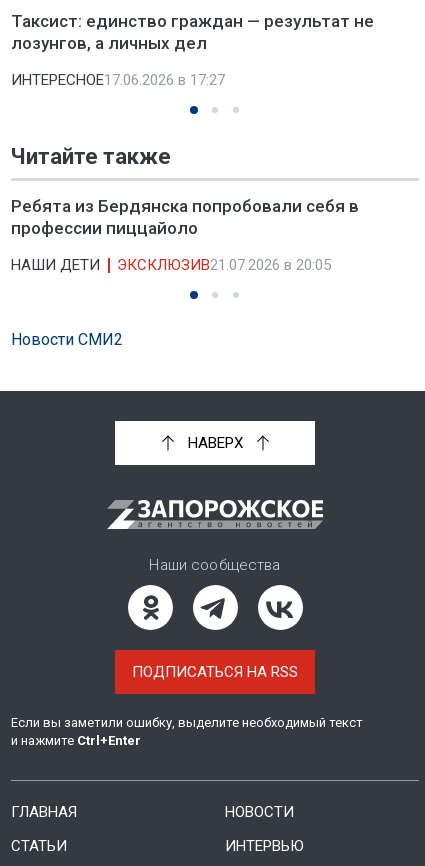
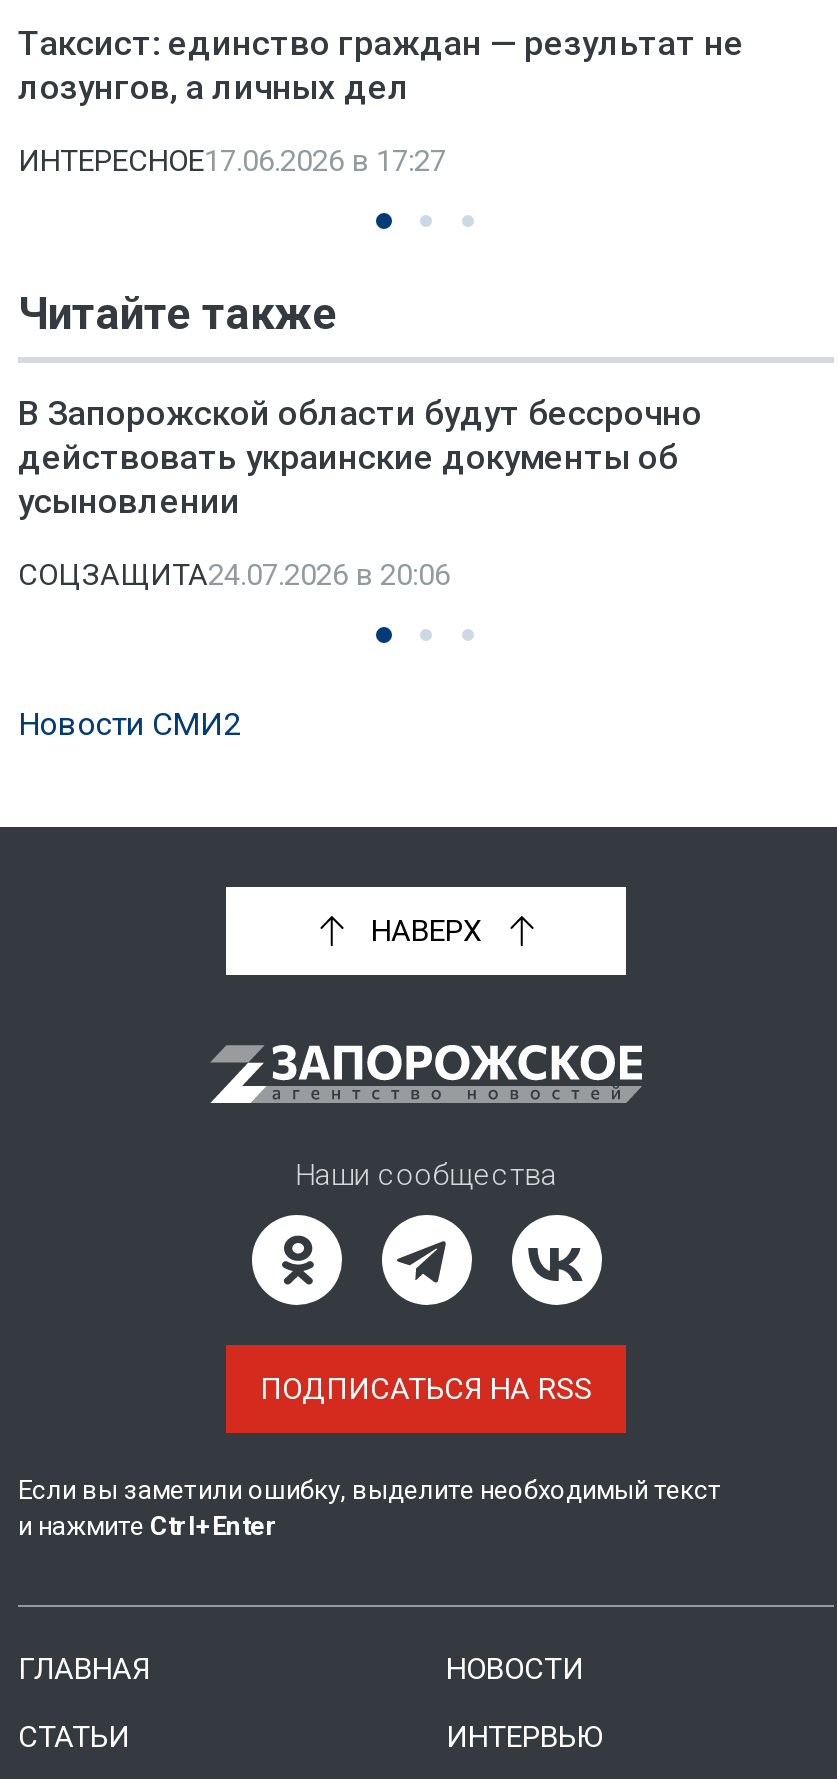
[11,196,359,238] Ребята из Бердянска попробовали себя в | профессии пиццайоло -> [18,393,702,521] В Запорожской области будут бессрочно | действовать украинские документы об | усыновлении
[11,256,331,274] НАШИ ДЕТИ | ЭКСКЛЮЗИВ21.07.2026 в 20:05 -> [18,557,450,593] СОЦЗАЩИТА24.07.2026 в 20:06

